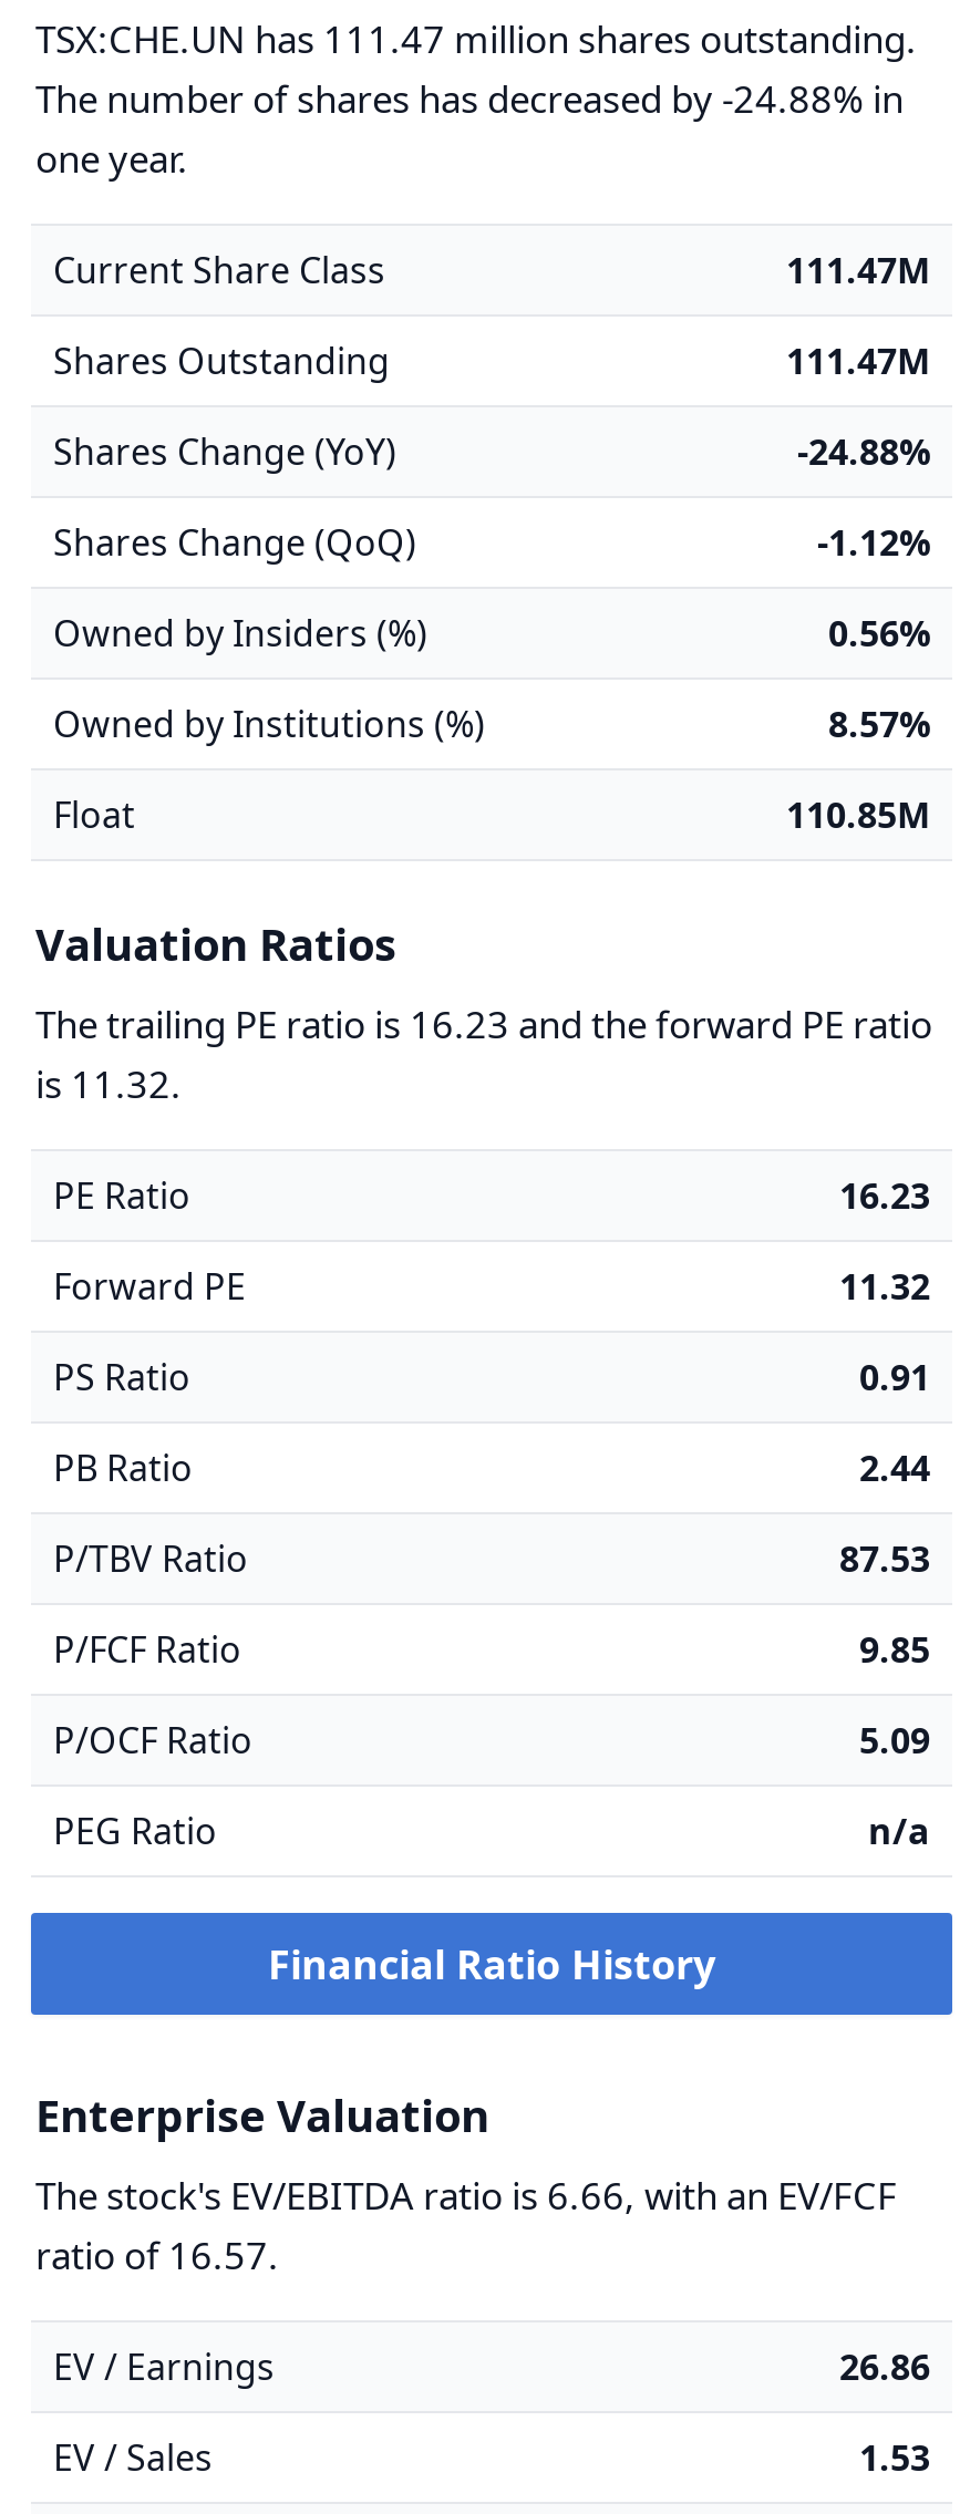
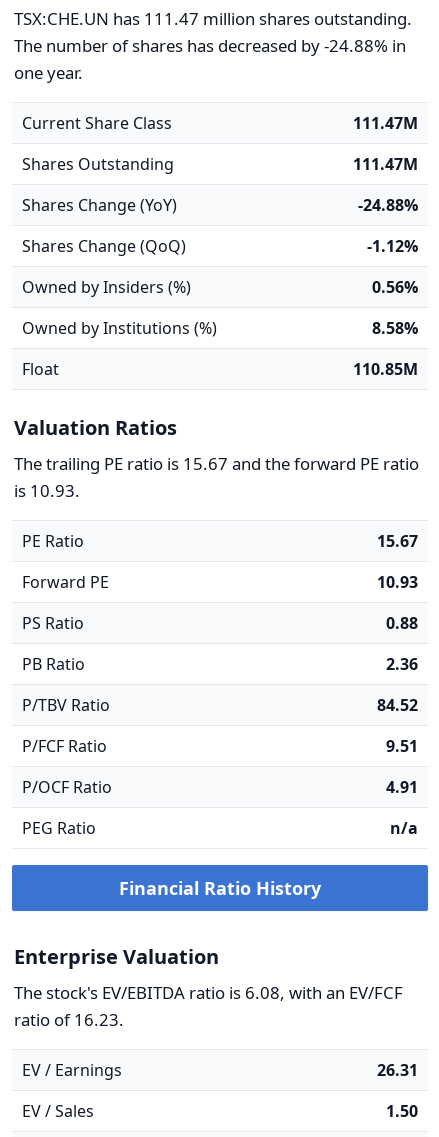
[828,700,930,748] 8.57% -> [372,317,418,339] 8.58%
[35,999,932,1049] The trailing PE ratio is 16.23 and the forward PE ratio -> [14,452,419,475] The trailing PE ratio is 15.67 and the forward PE ratio
[35,1058,182,1109] is 11.32. -> [14,479,80,502] is 10.93.
[839,1171,930,1220] 16.23 -> [377,530,418,552] 15.67
[839,1262,930,1311] 11.32 -> [377,571,418,593] 10.93
[859,1353,930,1401] 0.91 -> [386,612,418,634] 0.88
[859,1444,930,1492] 2.44 -> [386,653,418,675] 2.36
[839,1534,930,1583] 87.53 -> [377,694,418,716] 84.52
[859,1625,930,1674] 9.85 -> [386,735,418,757] 9.51
[859,1716,930,1765] 5.09 -> [386,776,418,798] 4.91
[35,2170,897,2221] The stock's EV/EBITDA ratio is 6.66, with an EV/FCF -> [14,981,403,1004] The stock's EV/EBITDA ratio is 6.08, with an EV/FCF
[35,2230,279,2280] ratio of 16.57. -> [14,1008,124,1031] ratio of 16.23.
[839,2342,930,2391] 26.86 -> [377,1059,418,1081] 26.31
[859,2433,930,2482] 1.53 -> [386,1100,418,1122] 1.50

